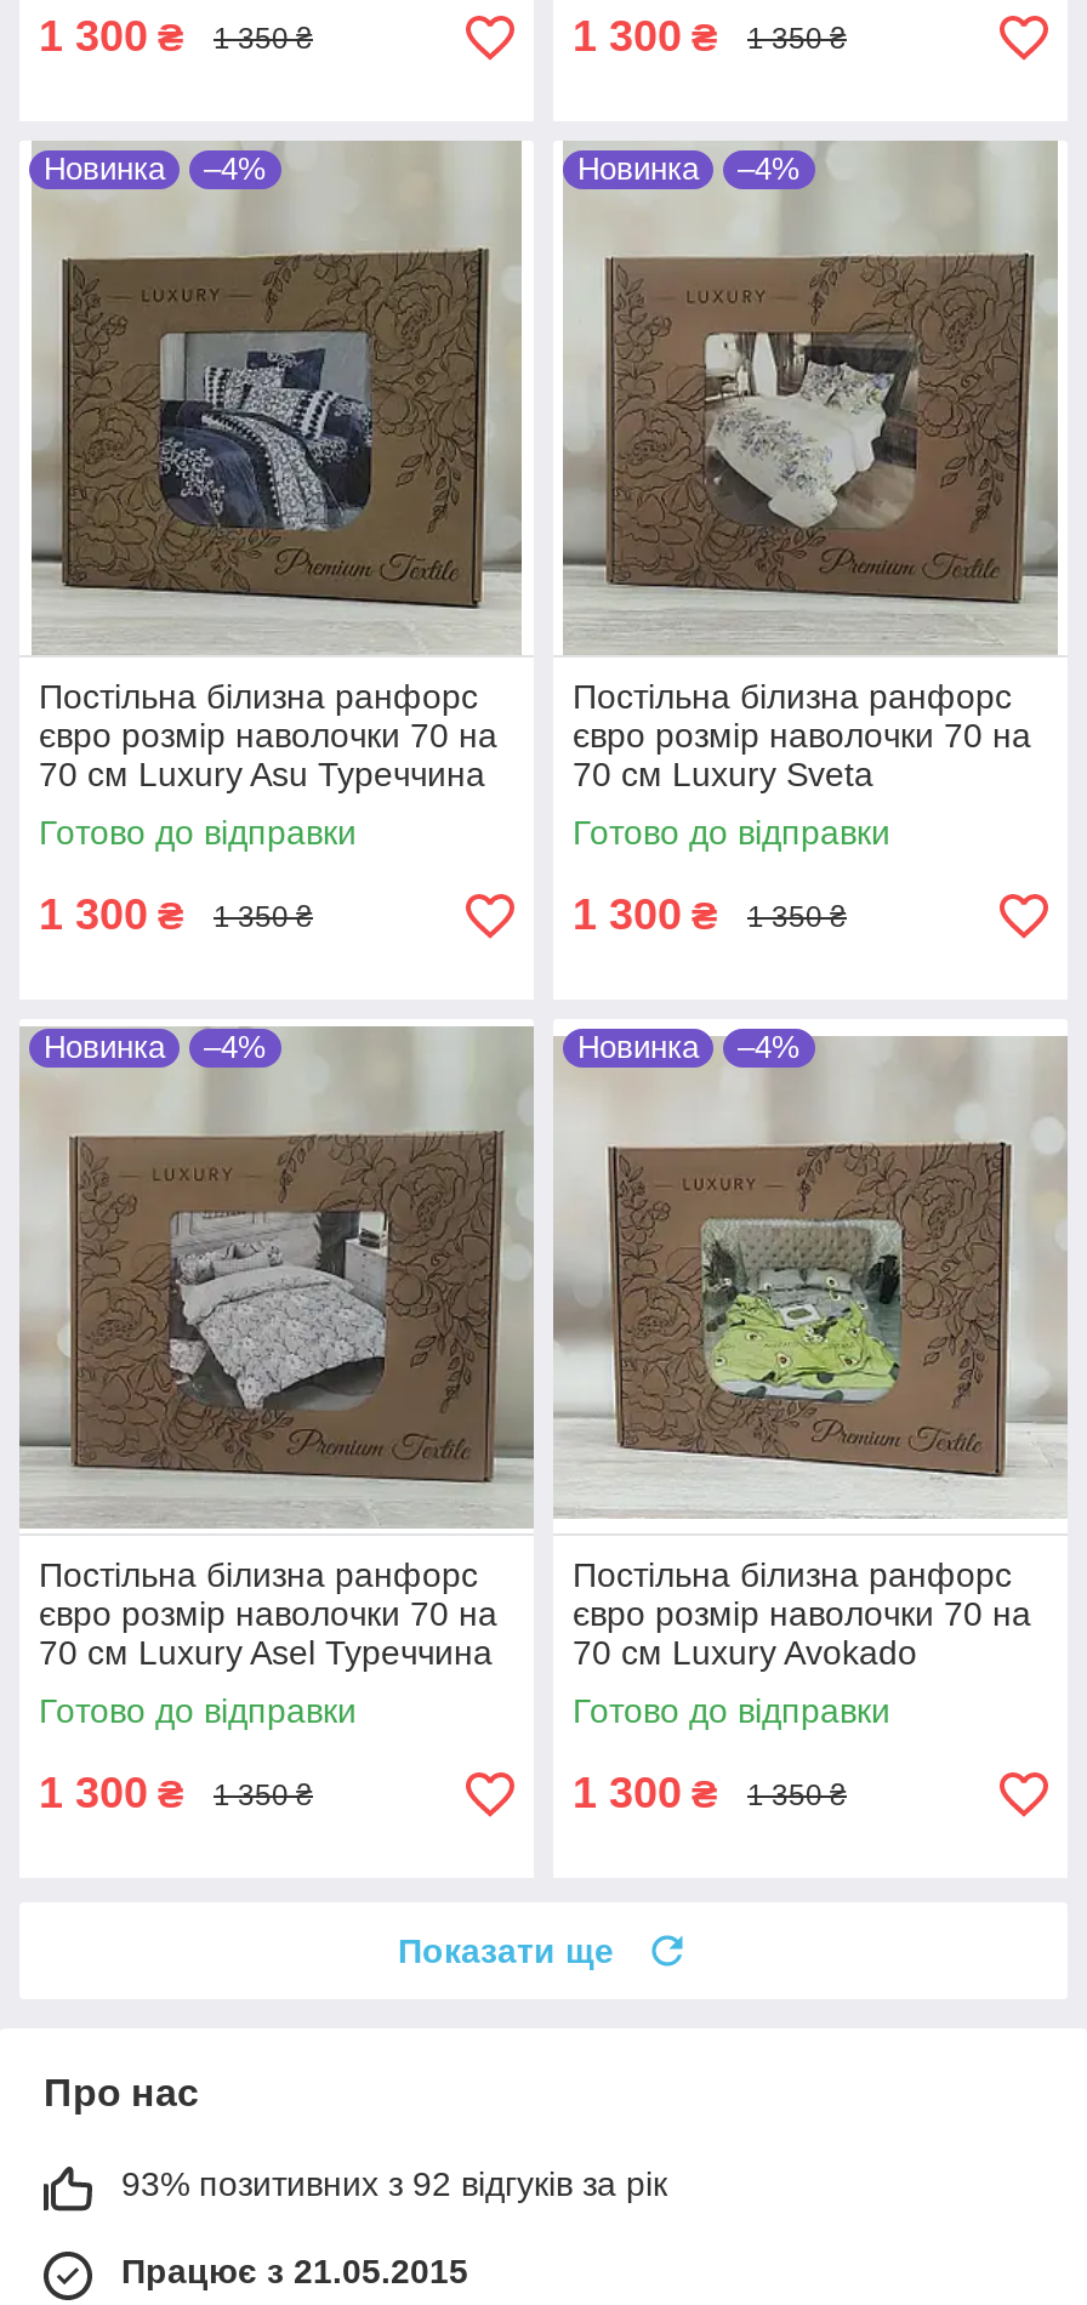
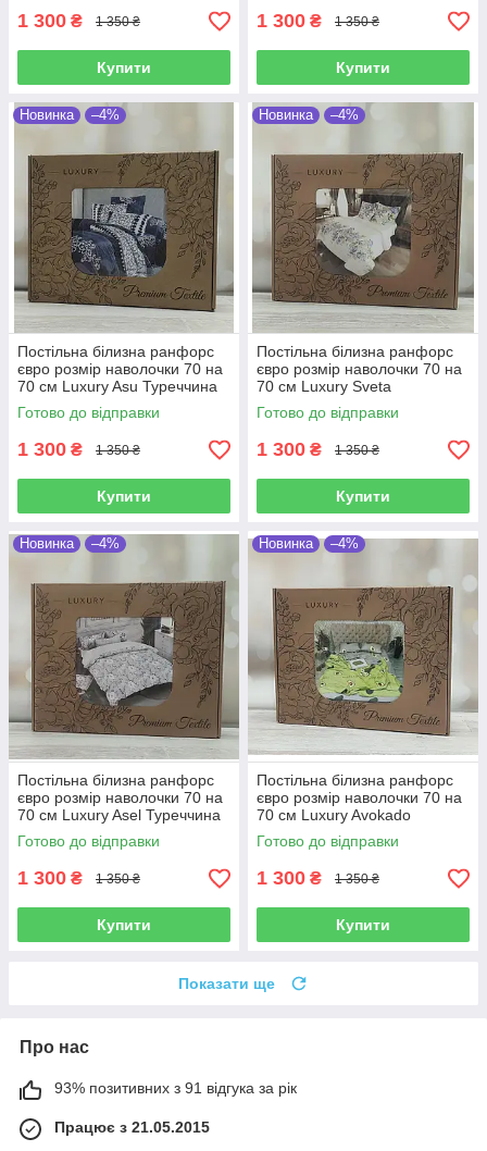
none -> [97,59,151,77] Купити
none -> [336,59,390,77] Купити
none -> [97,488,151,505] Купити
none -> [336,488,390,505] Купити
none -> [97,917,151,934] Купити
none -> [336,917,390,934] Купити
[121,2165,667,2204] 93% позитивних з 92 відгуків за рік -> [54,1080,297,1097] 93% позитивних з 91 відгука за рік

